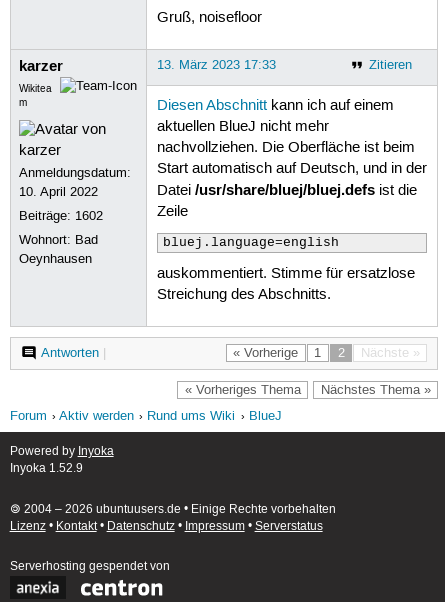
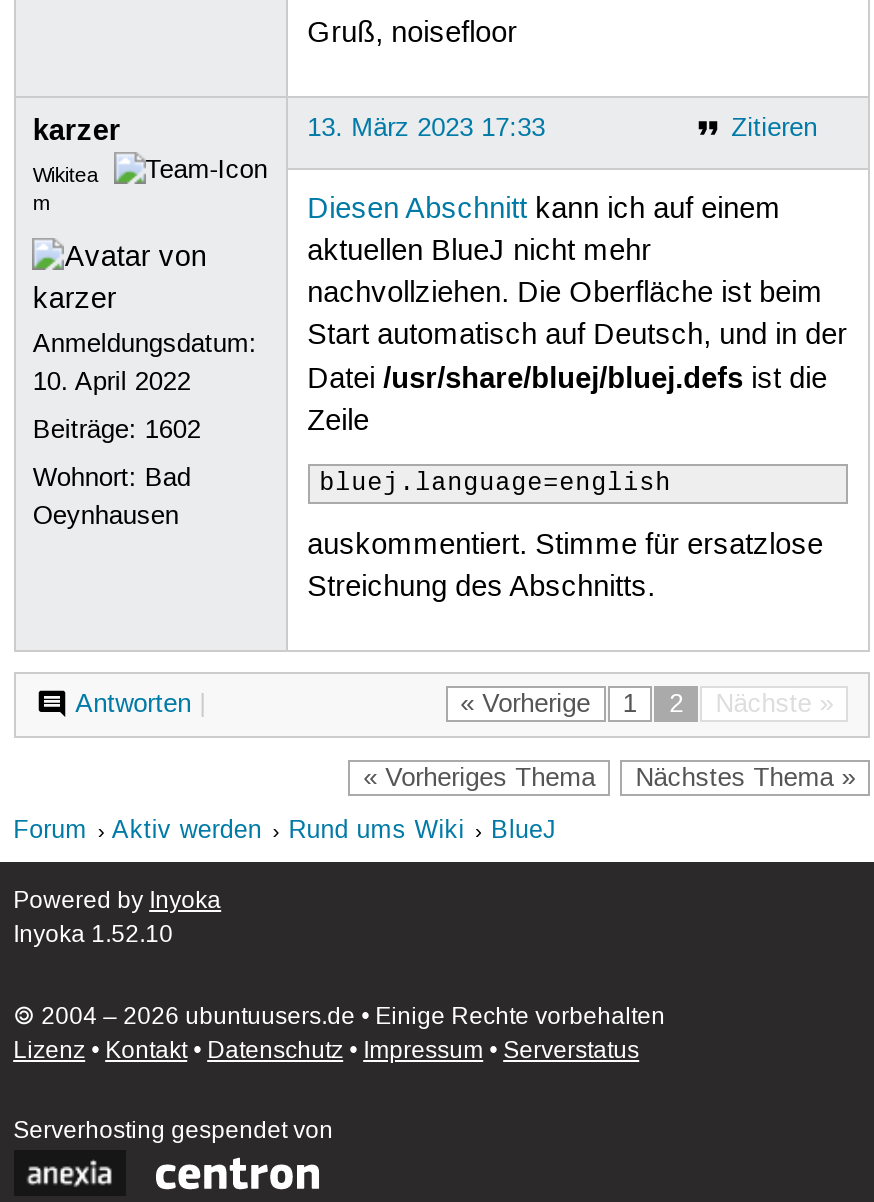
[10,462,83,477] Inyoka 1.52.9 -> [13,921,173,951] Inyoka 1.52.10

